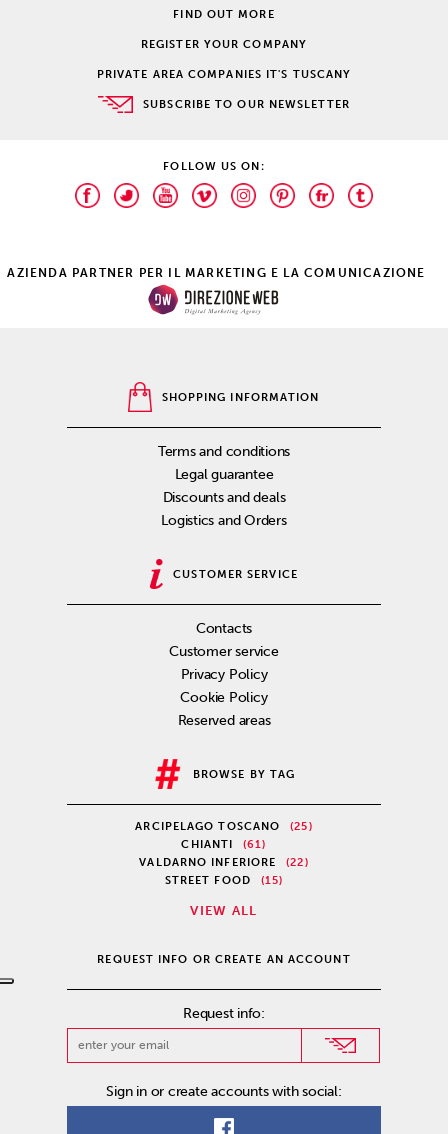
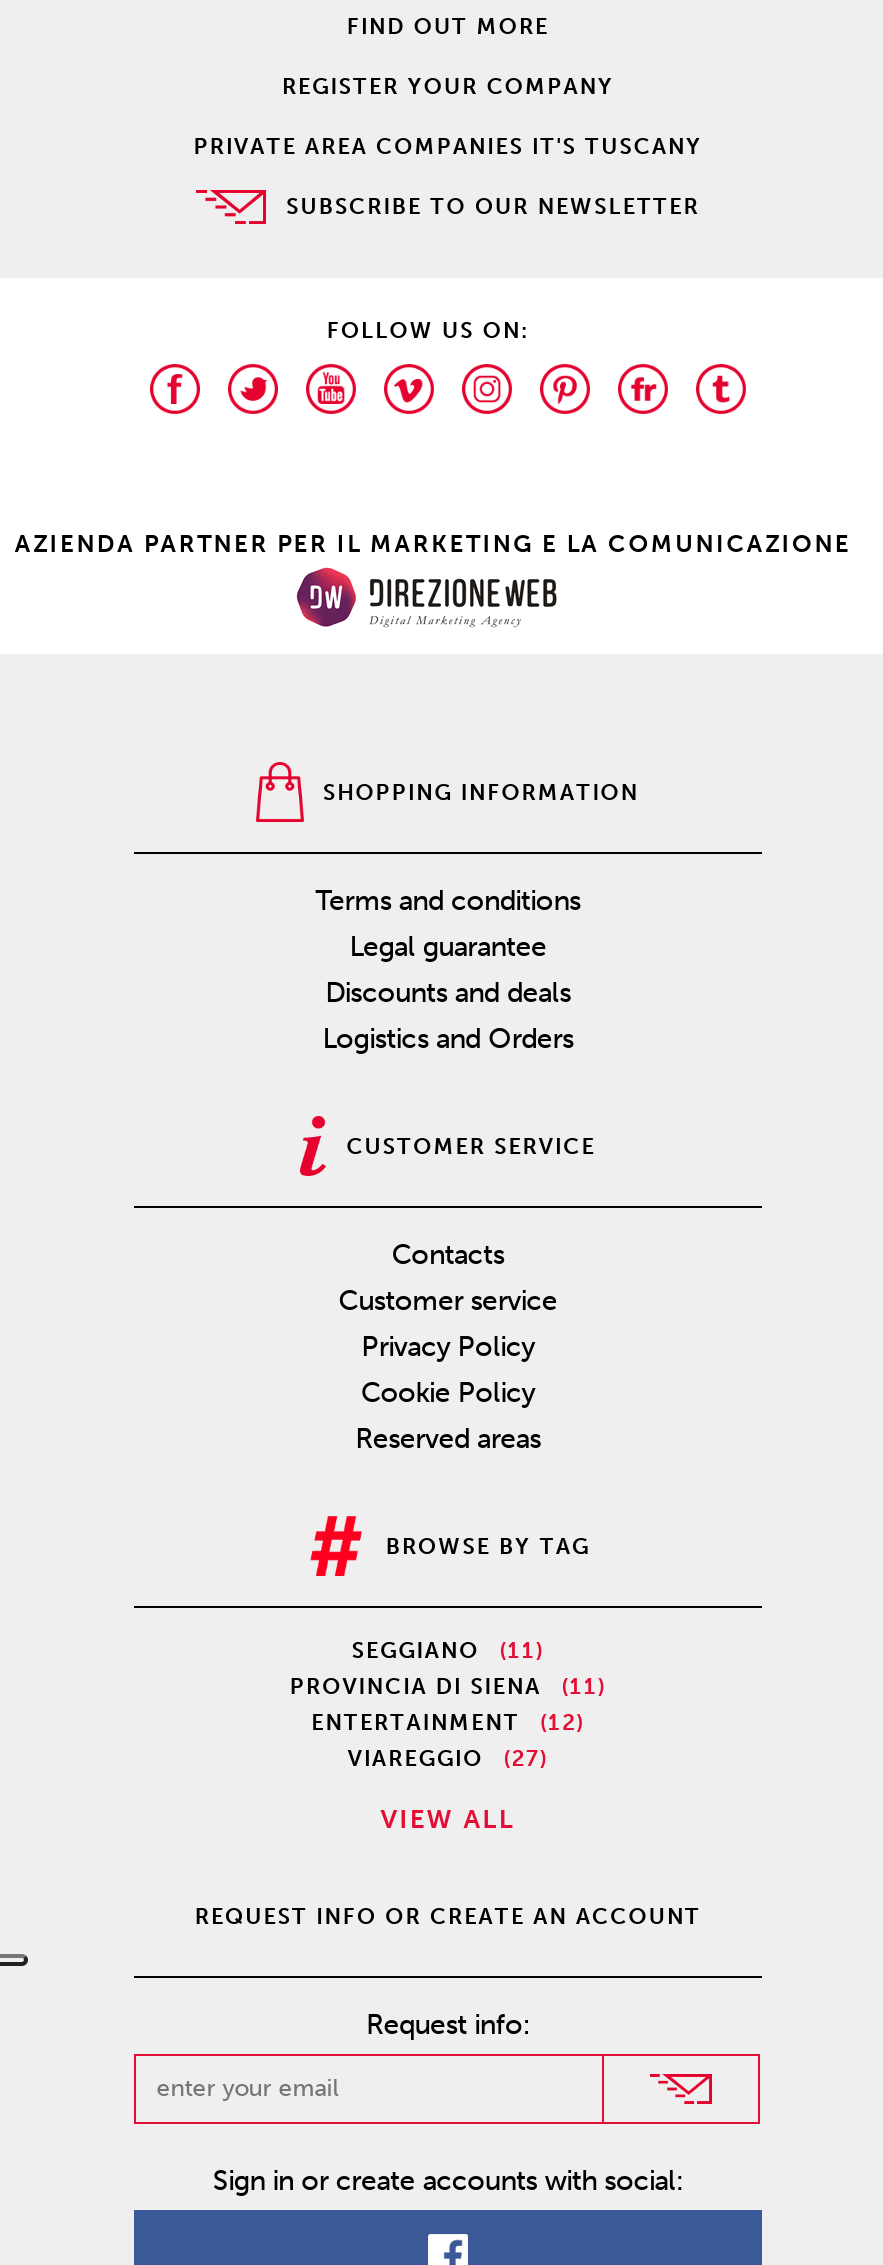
[135,820,313,887] ARCIPELAGO TOSCANO | (25) | CHIANTI | (61) | VALDARNO INFERIORE | (22) | STREET FOOD | (15) -> [290,1638,606,1772] SEGGIANO | (11) | PROVINCIA DI SIENA | (11) | ENTERTAINMENT | (12) | VIAREGGIO | (27)

